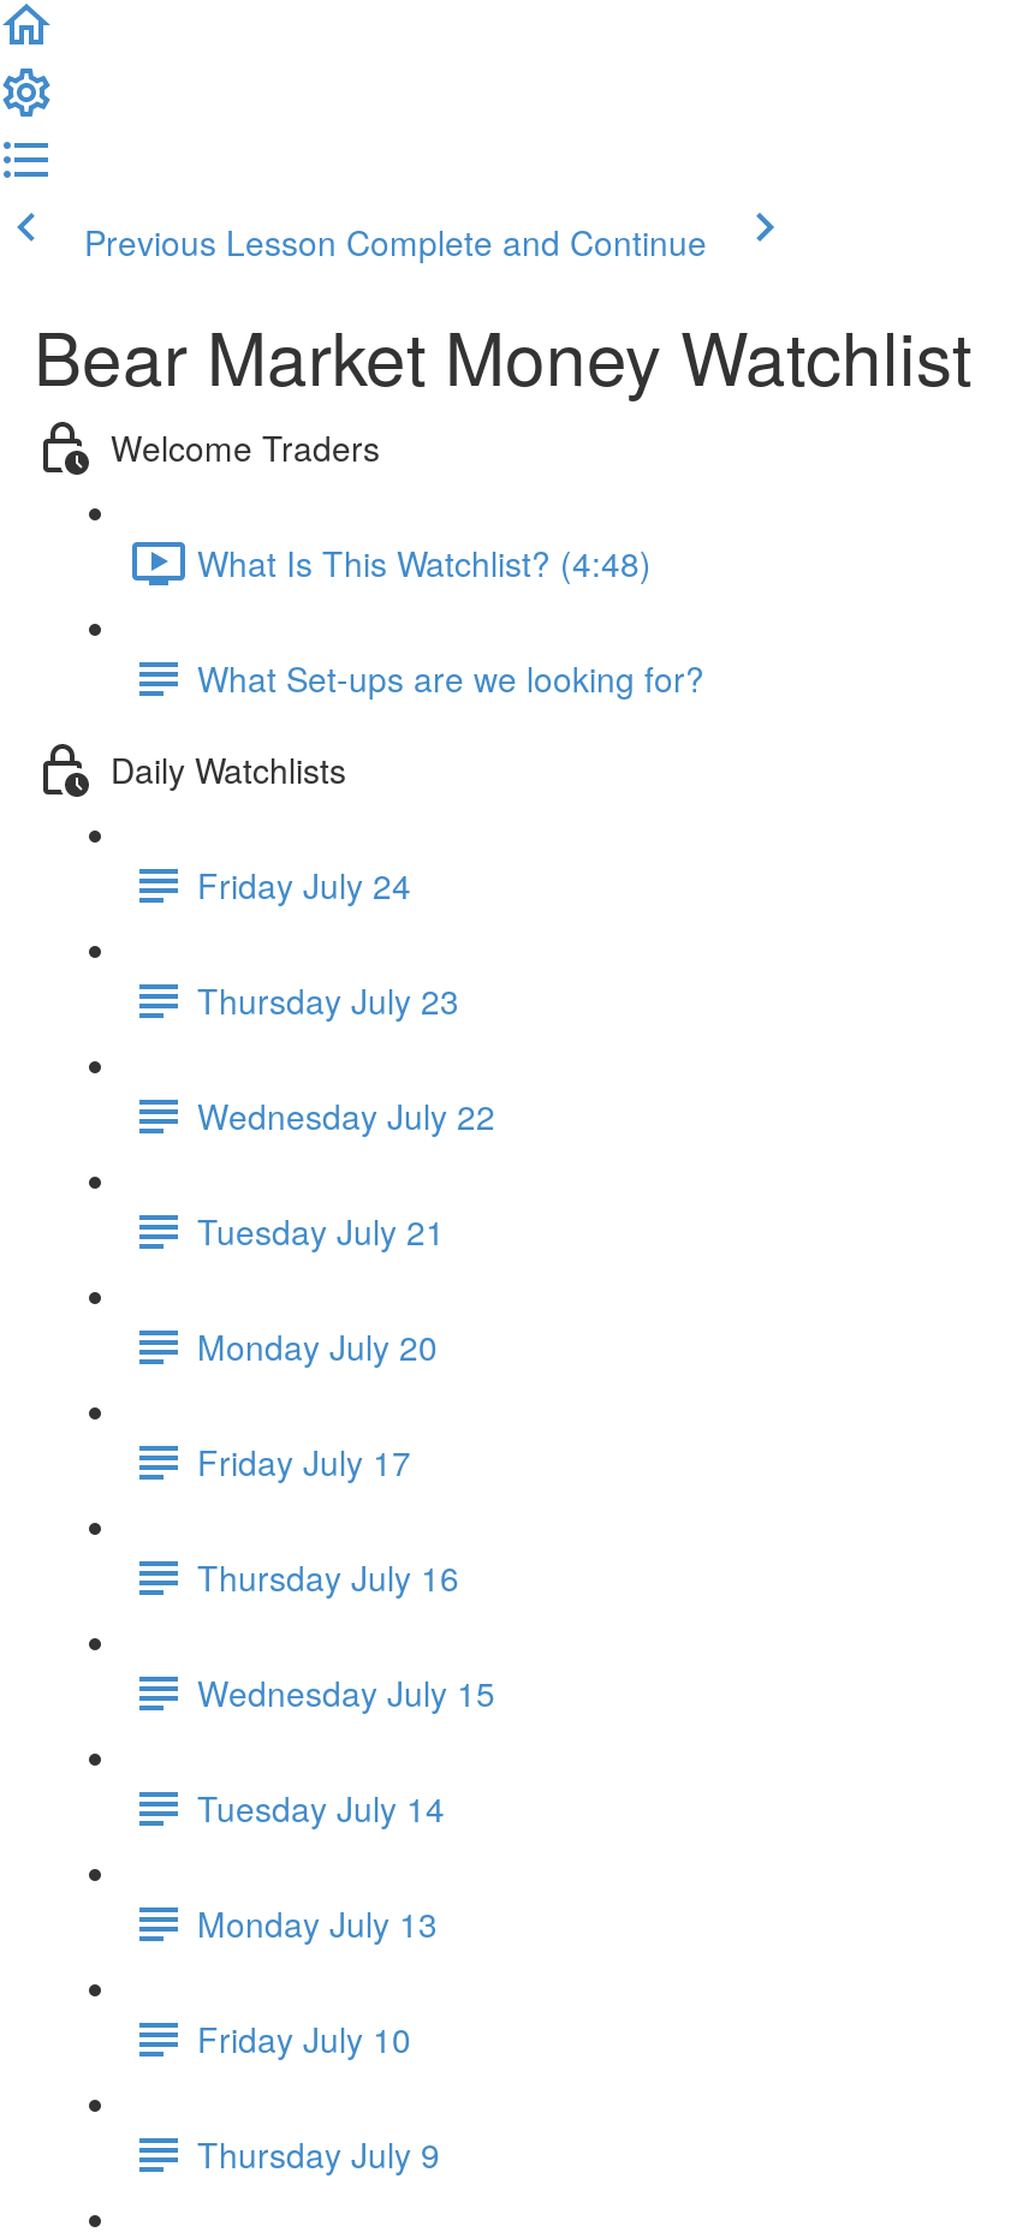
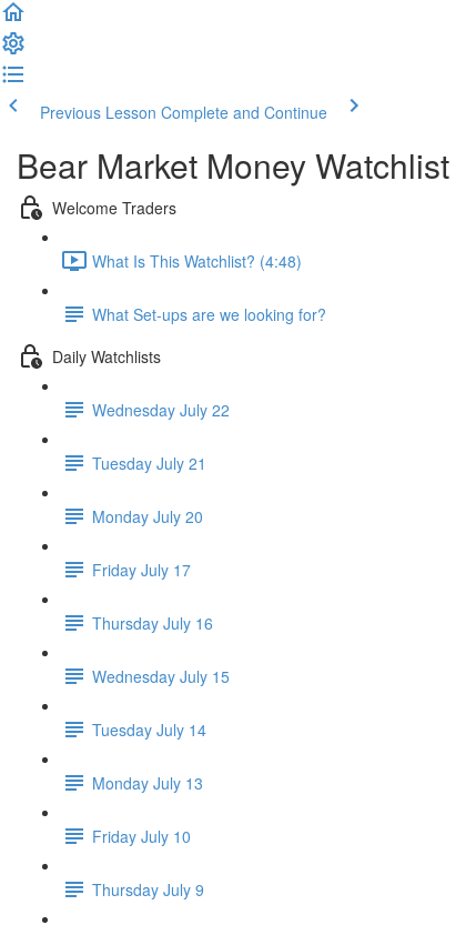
[197,861,459,1025] Friday July 24 | Thursday July 23 -> none

